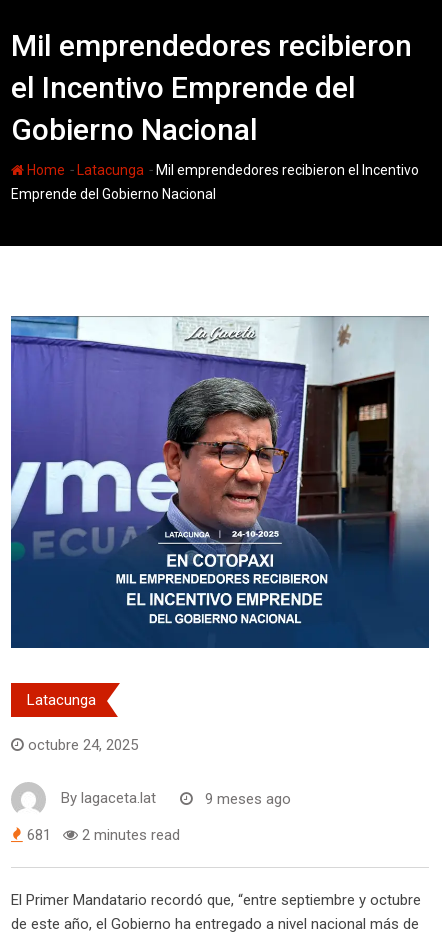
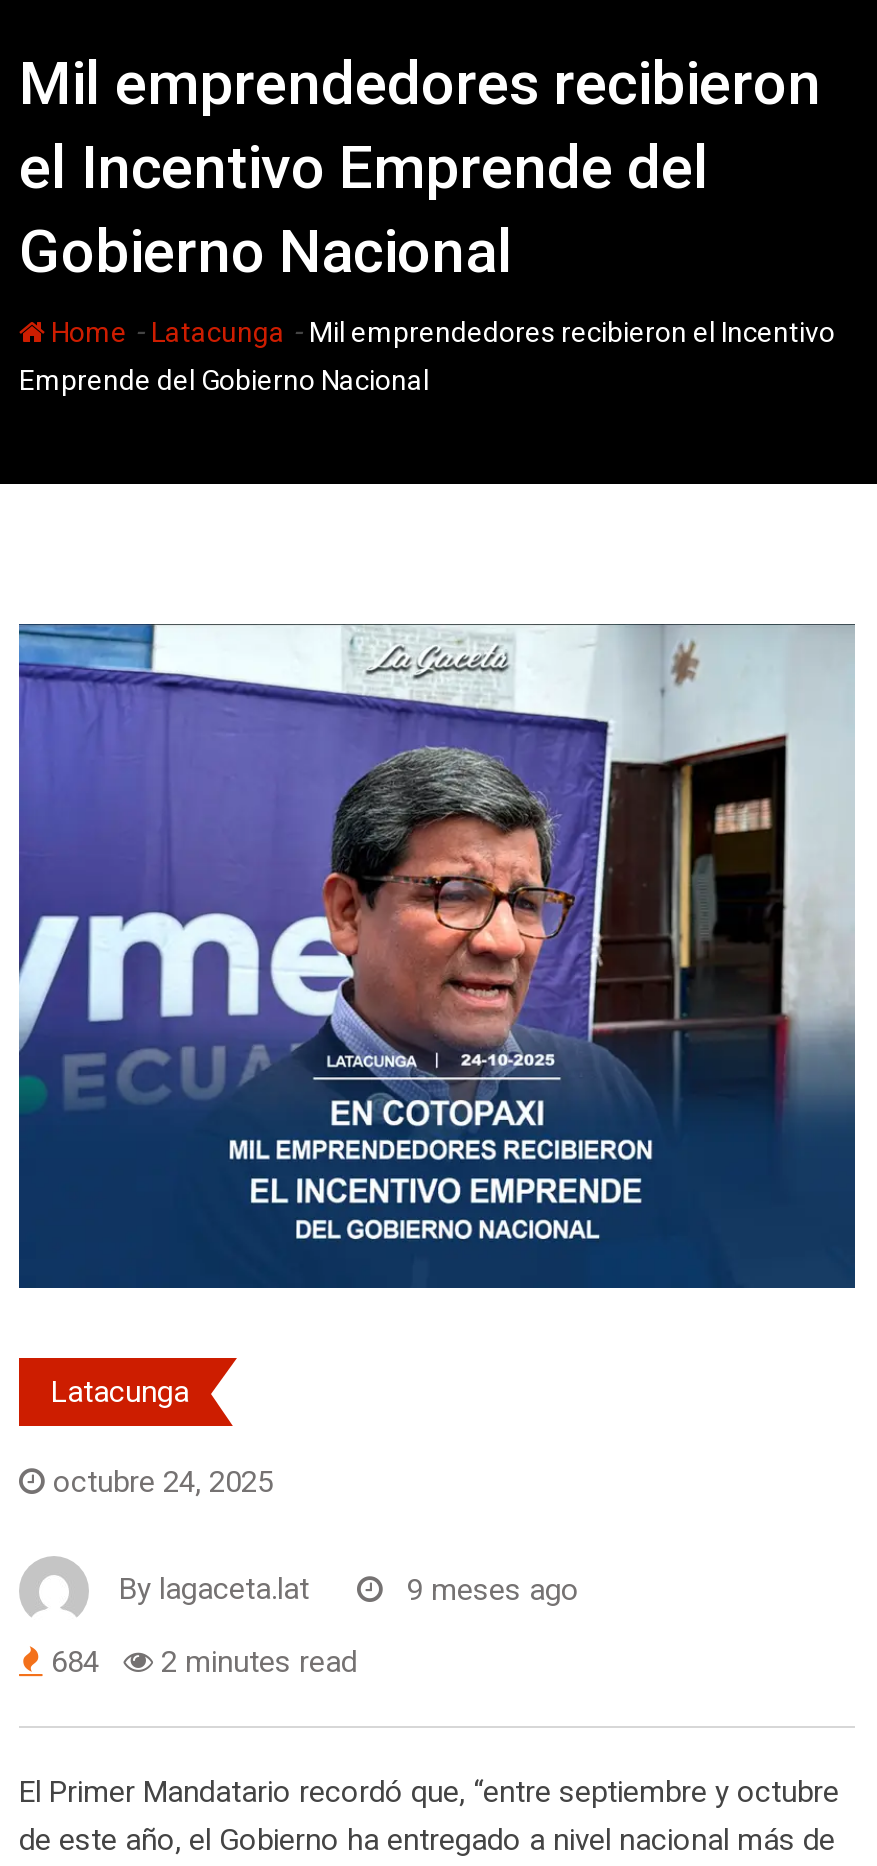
[23,826,180,844] 681 2 minutes read -> [43,1644,357,1680] 684 2 minutes read

